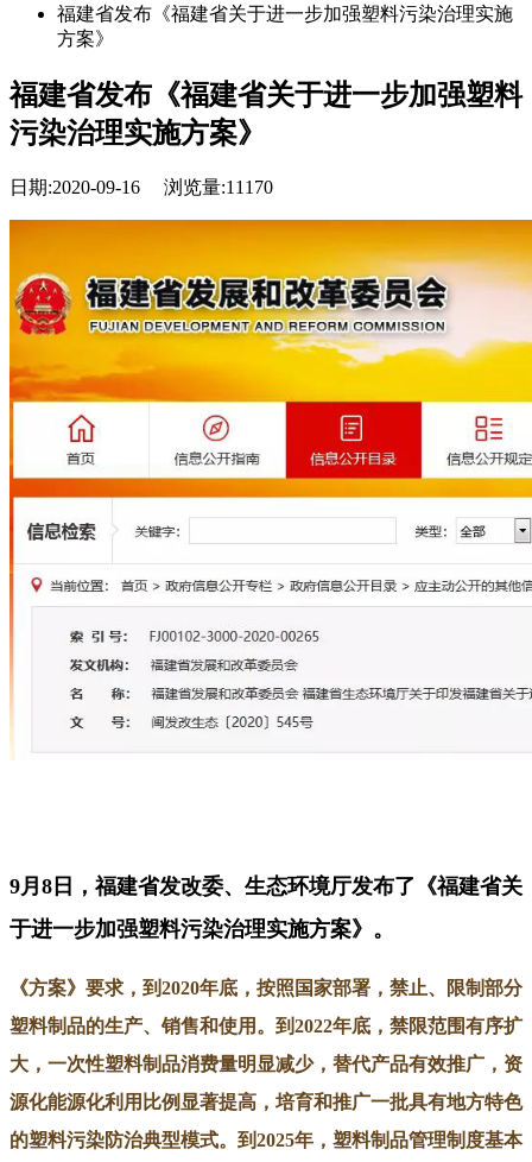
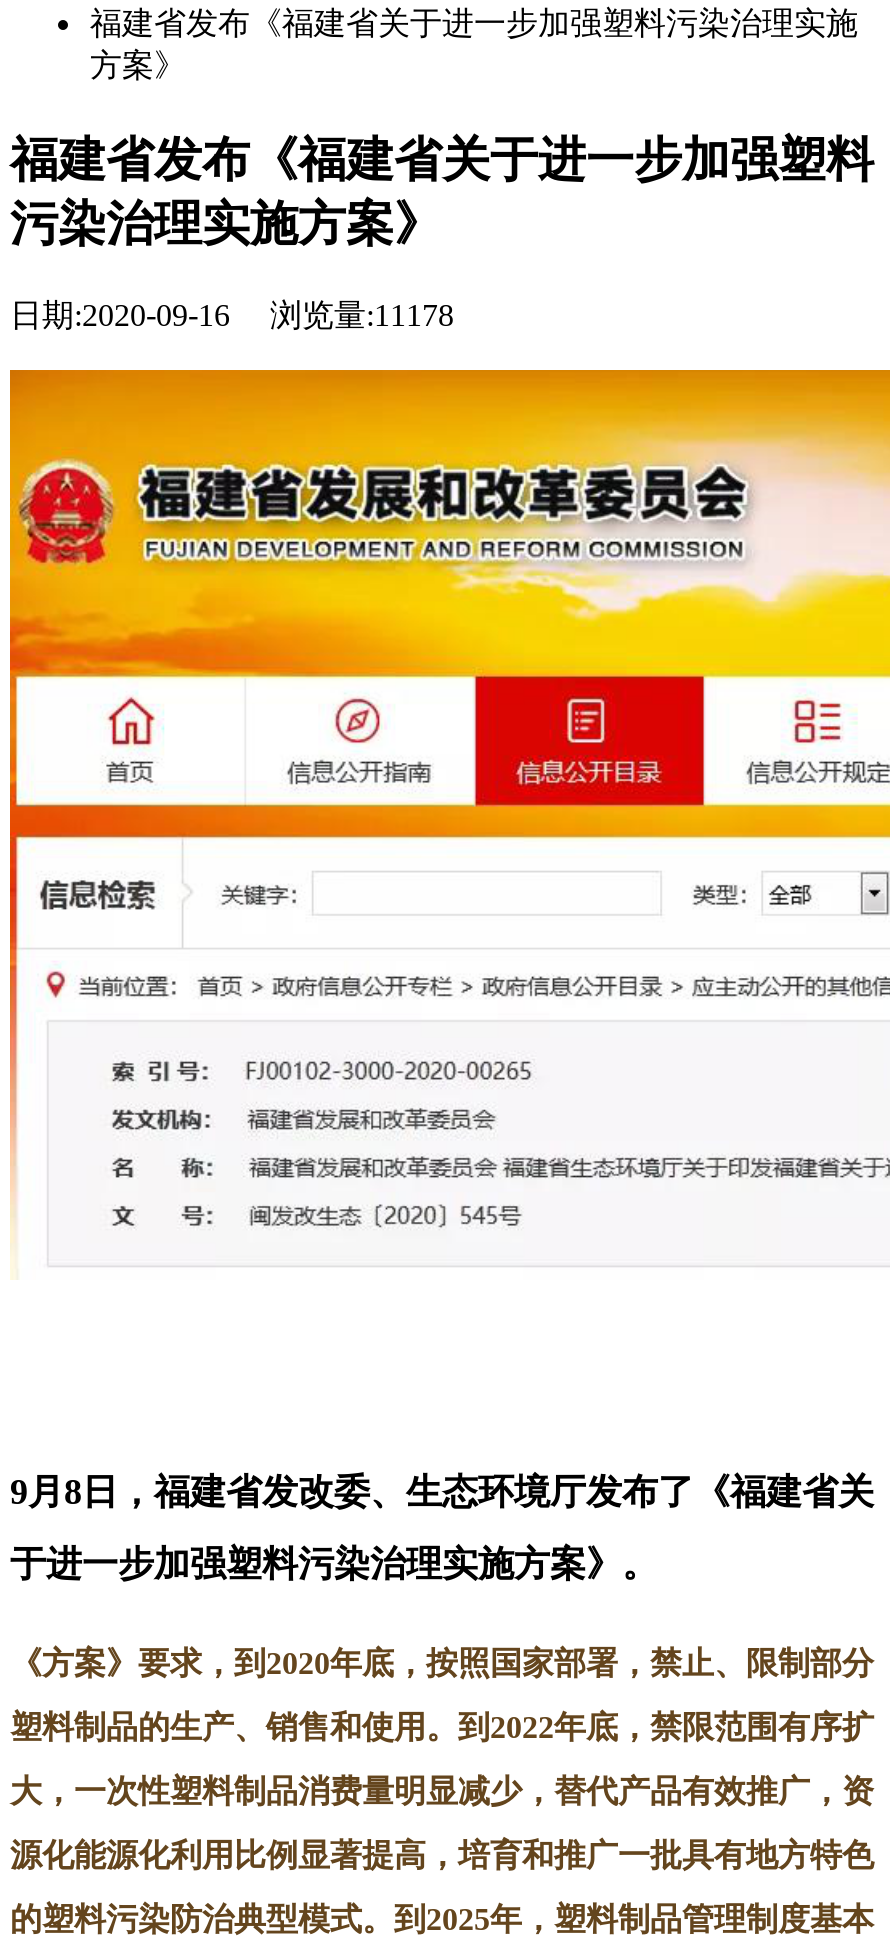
[9,177,292,197] 日期:2020-09-16浏览量:11170 -> [10,298,486,332] 日期:2020-09-16浏览量:11178

